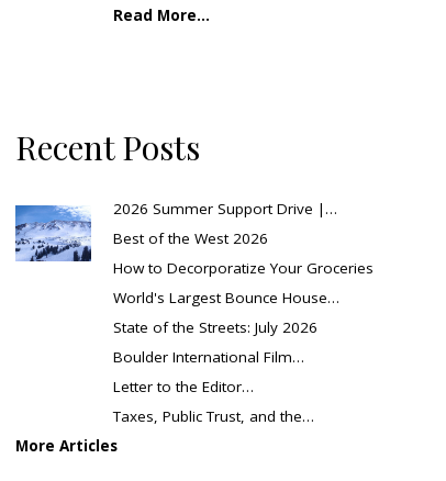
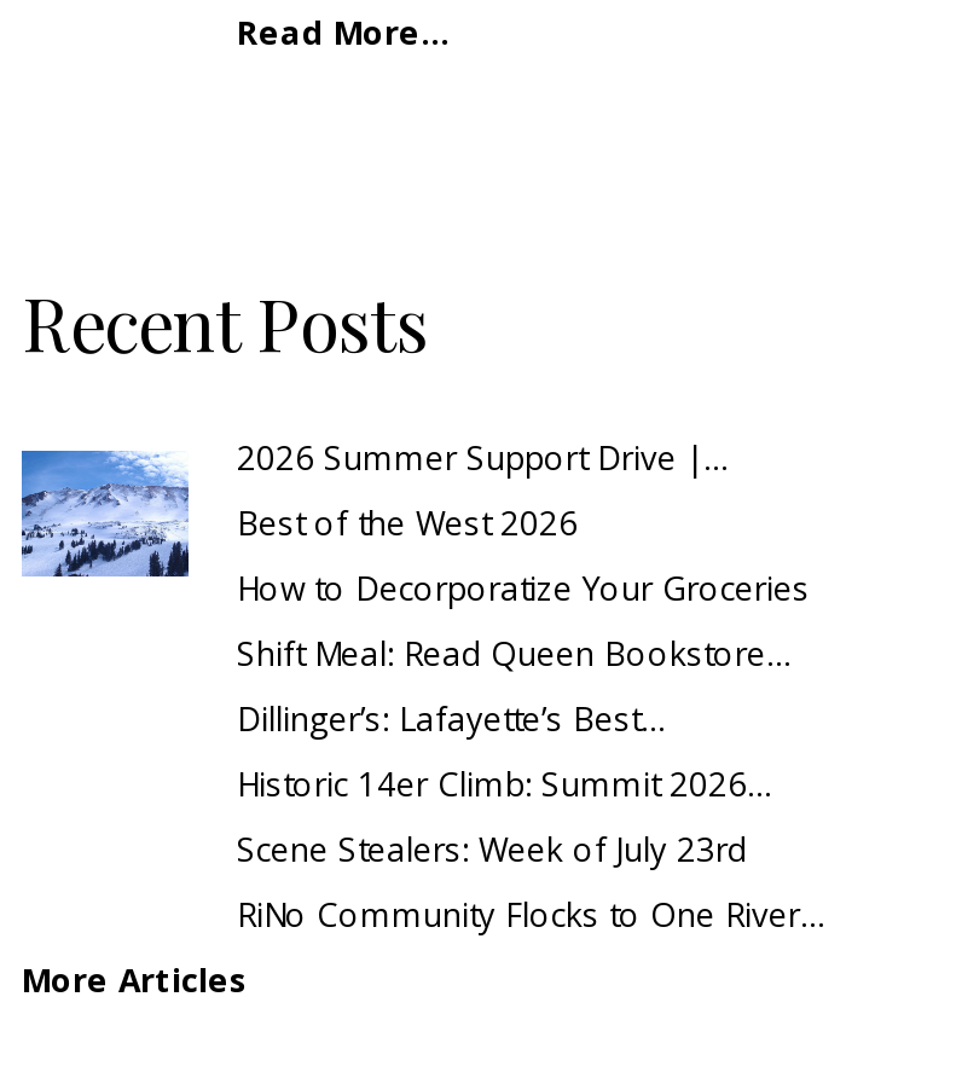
[113,287,339,307] World's Largest Bounce House… -> [237,632,793,676] Shift Meal: Read Queen Bookstore…
[113,317,317,337] State of the Streets: July 2026 -> [237,698,667,741] Dillinger’s: Lafayette’s Best…
[113,347,304,366] Boulder International Film… -> [237,763,773,806] Historic 14er Climb: Summit 2026…
[113,376,254,396] Letter to the Editor… -> [237,828,747,872] Scene Stealers: Week of July 23rd
[113,406,314,426] Taxes, Public Trust, and the… -> [237,893,827,937] RiNo Community Flocks to One River…

